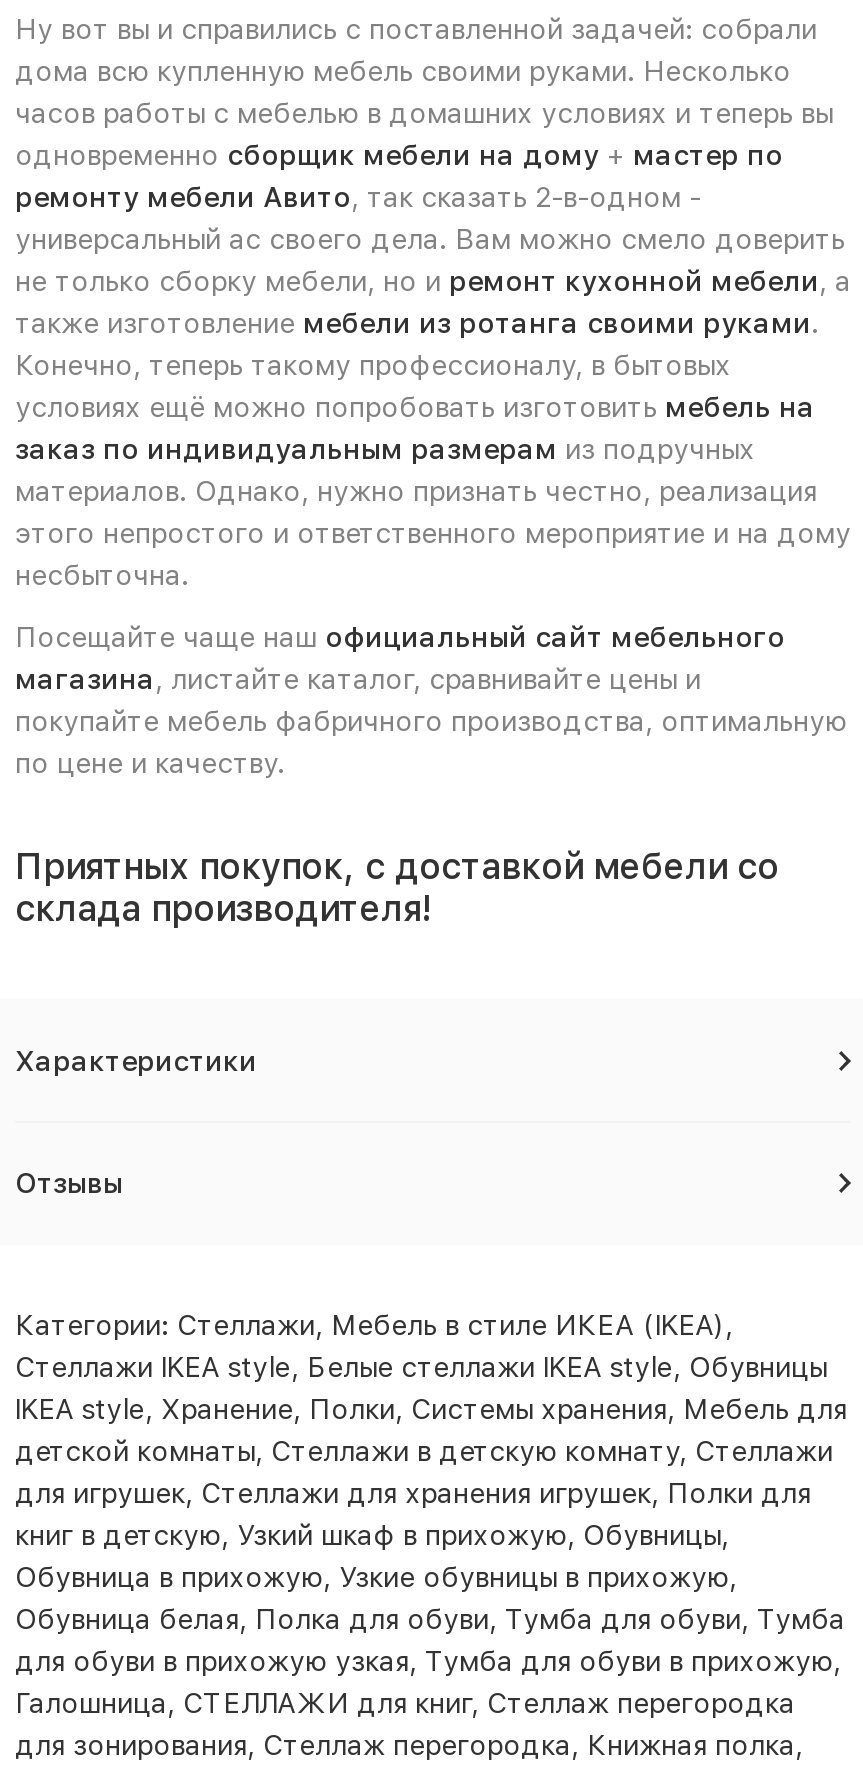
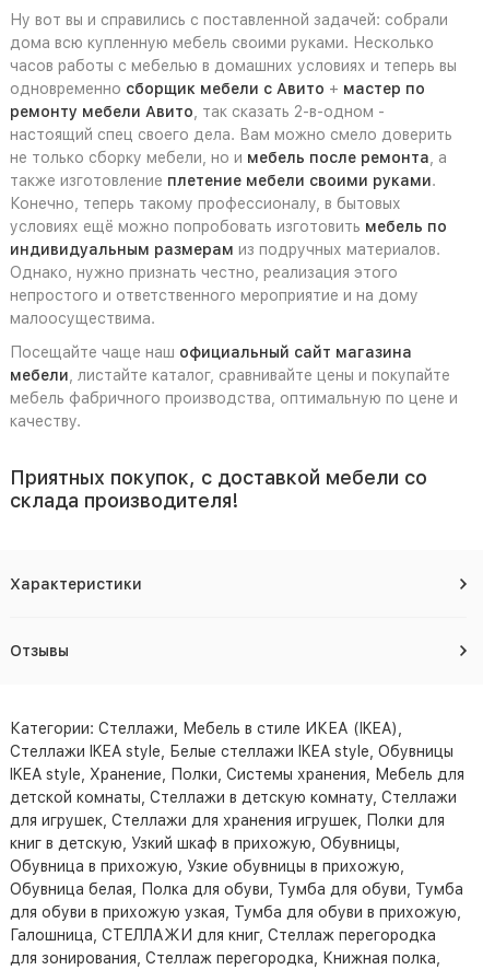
[15,139,783,171] одновременно сборщик мебели на дому + мастер по -> [10,80,425,97] одновременно сборщик мебели с Авито + мастер по
[15,223,851,339] универсальный ас своего дела. Вам можно смело доверить | не только сборку мебели, но и ремонт кухонной мебели, а | также изготовление мебели из ротанга своими руками. -> [10,126,452,189] настоящий спец своего дела. Вам можно смело доверить | не только сборку мебели, но и мебель после ремонта, а | также изготовление плетение мебели своими руками.
[15,391,851,591] условиях ещё можно попробовать изготовить мебель на | заказ по индивидуальным размерам из подручных | материалов. Однако, нужно признать честно, реализация | этого непростого и ответственного мероприятие и на дому | несбыточна. -> [10,218,447,327] условиях ещё можно попробовать изготовить мебель по | индивидуальным размерам из подручных материалов. | Однако, нужно признать честно, реализация этого | непростого и ответственного мероприятие и на дому | малоосуществима.
[15,621,847,779] Посещайте чаще наш официальный сайт мебельного | магазина, листайте каталог, сравнивайте цены и | покупайте мебель фабричного производства, оптимальную | по цене и качеству. -> [10,343,458,430] Посещайте чаще наш официальный сайт магазина | мебели, листайте каталог, сравнивайте цены и покупайте | мебель фабричного производства, оптимальную по цене и | качеству.

